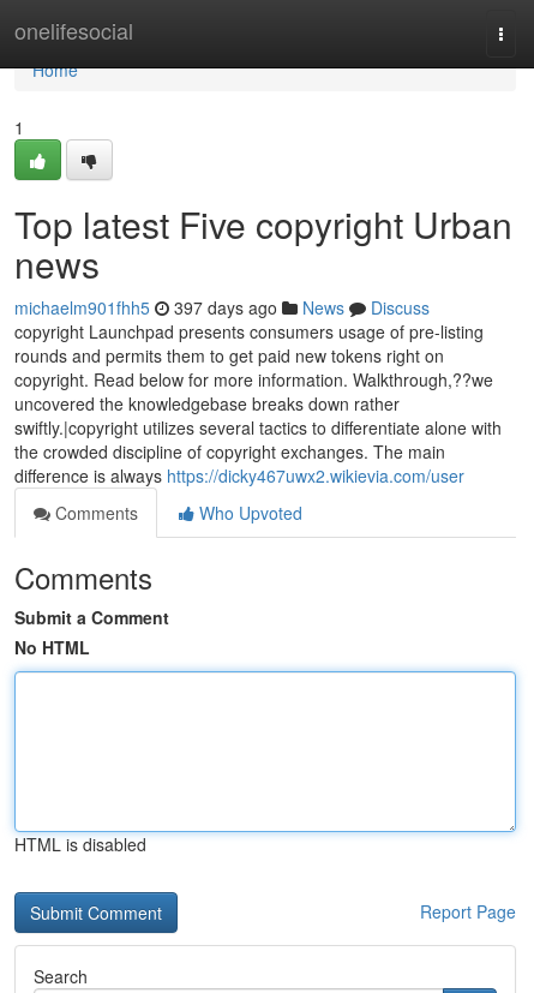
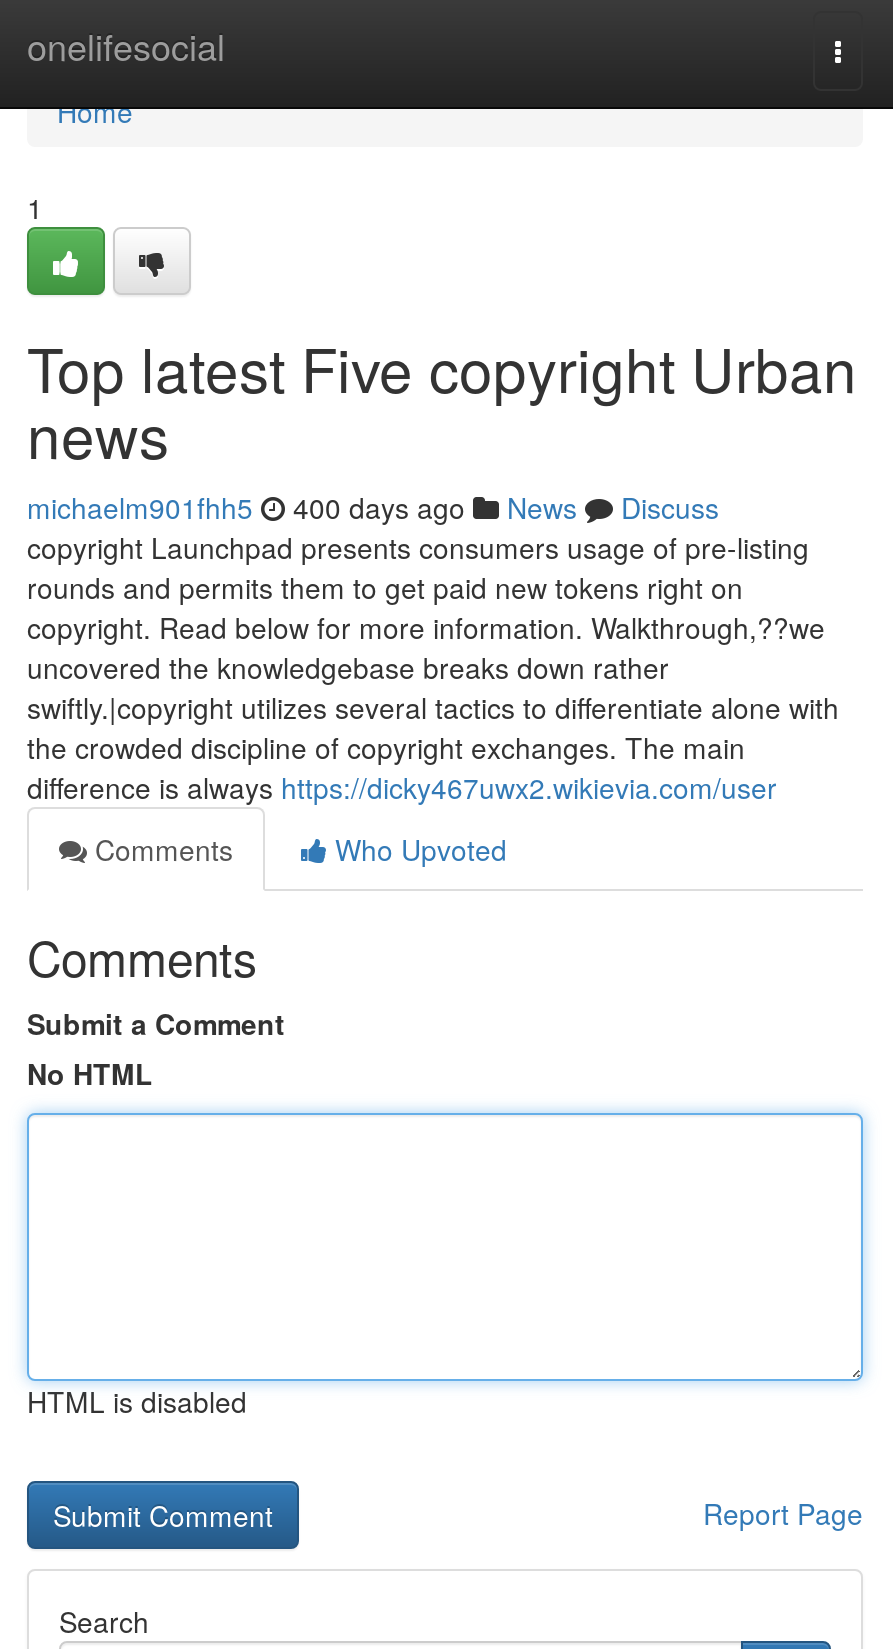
[14,295,430,319] michaelm901fhh5 397 days ago News Discuss -> [27,487,719,527] michaelm901fhh5 400 days ago News Discuss

